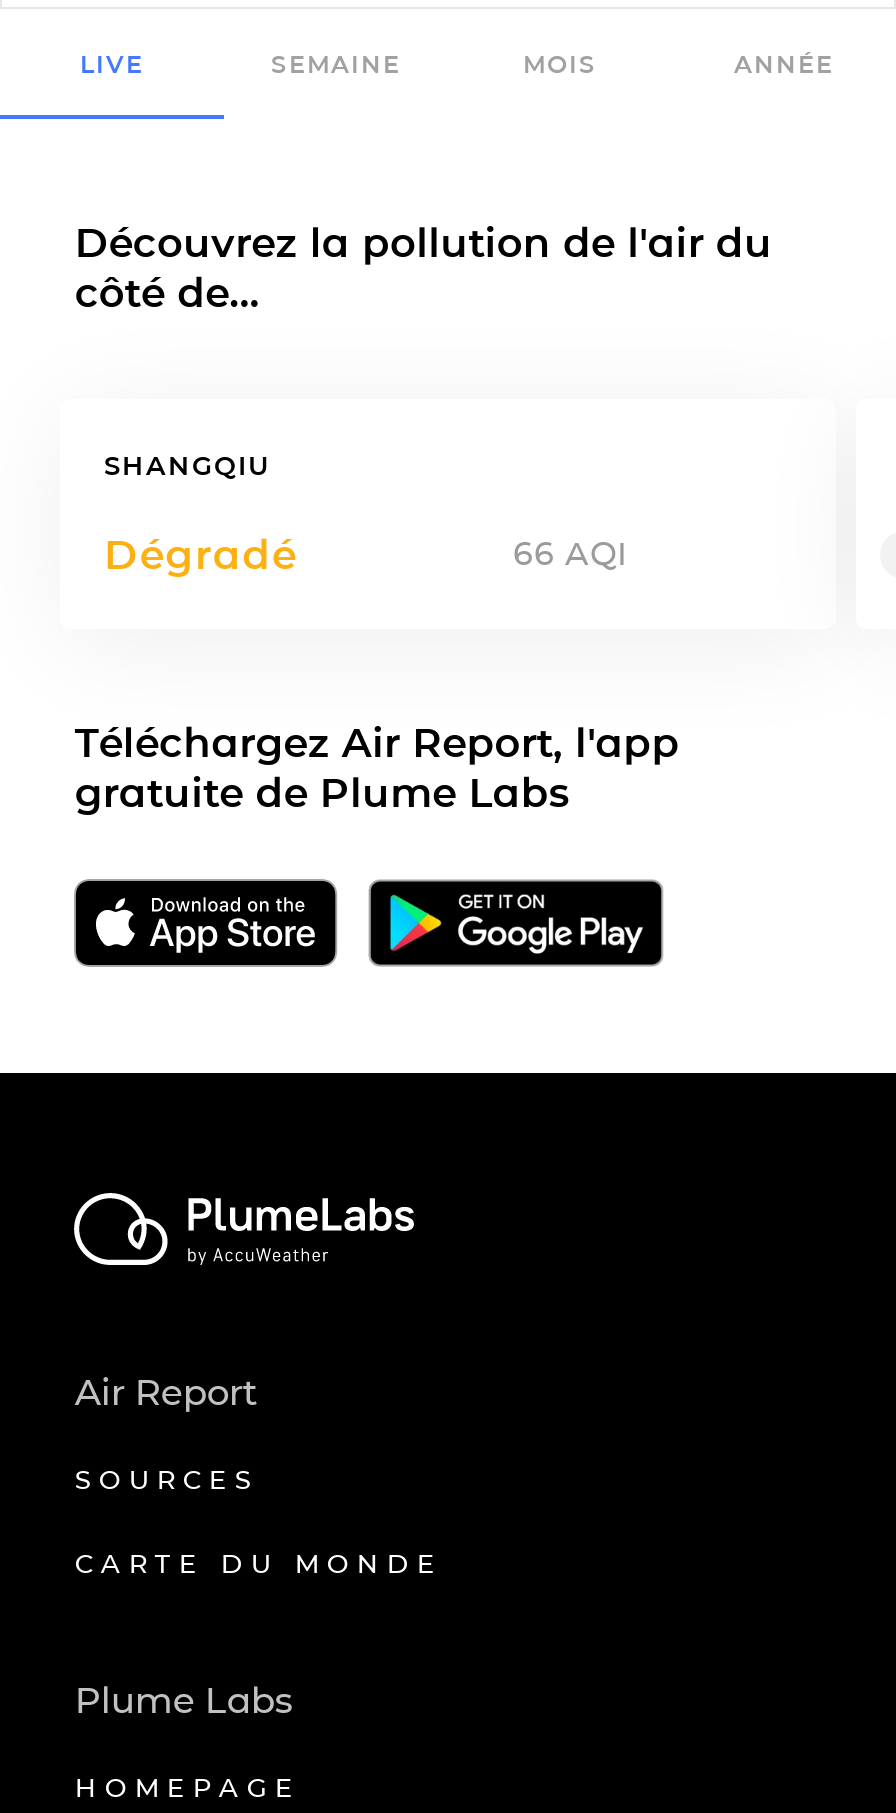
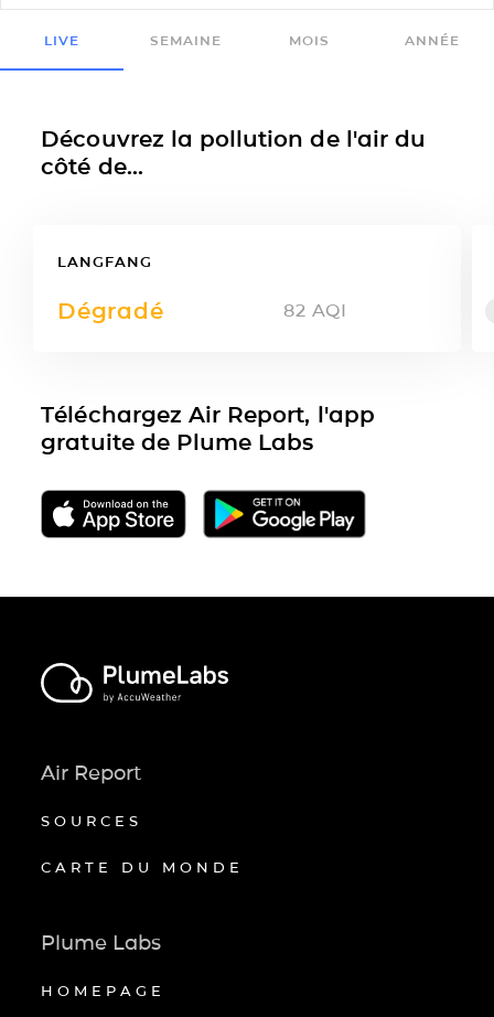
[104,449,270,481] SHANGQIU -> [57,252,152,270] LANGFANG
[513,535,628,573] 66 AQI -> [284,300,346,321] 82 AQI

